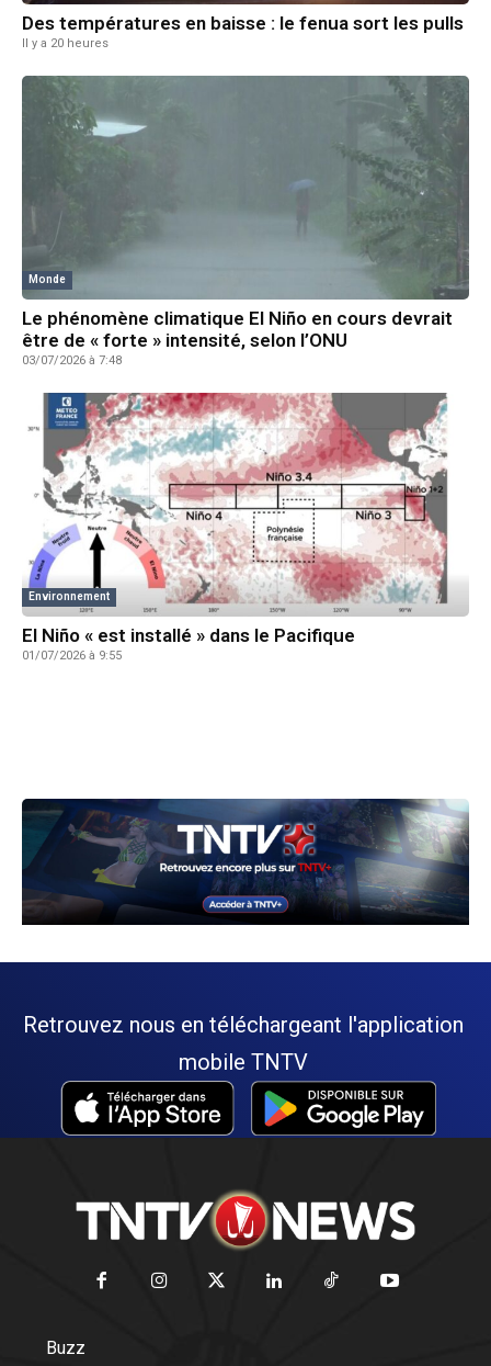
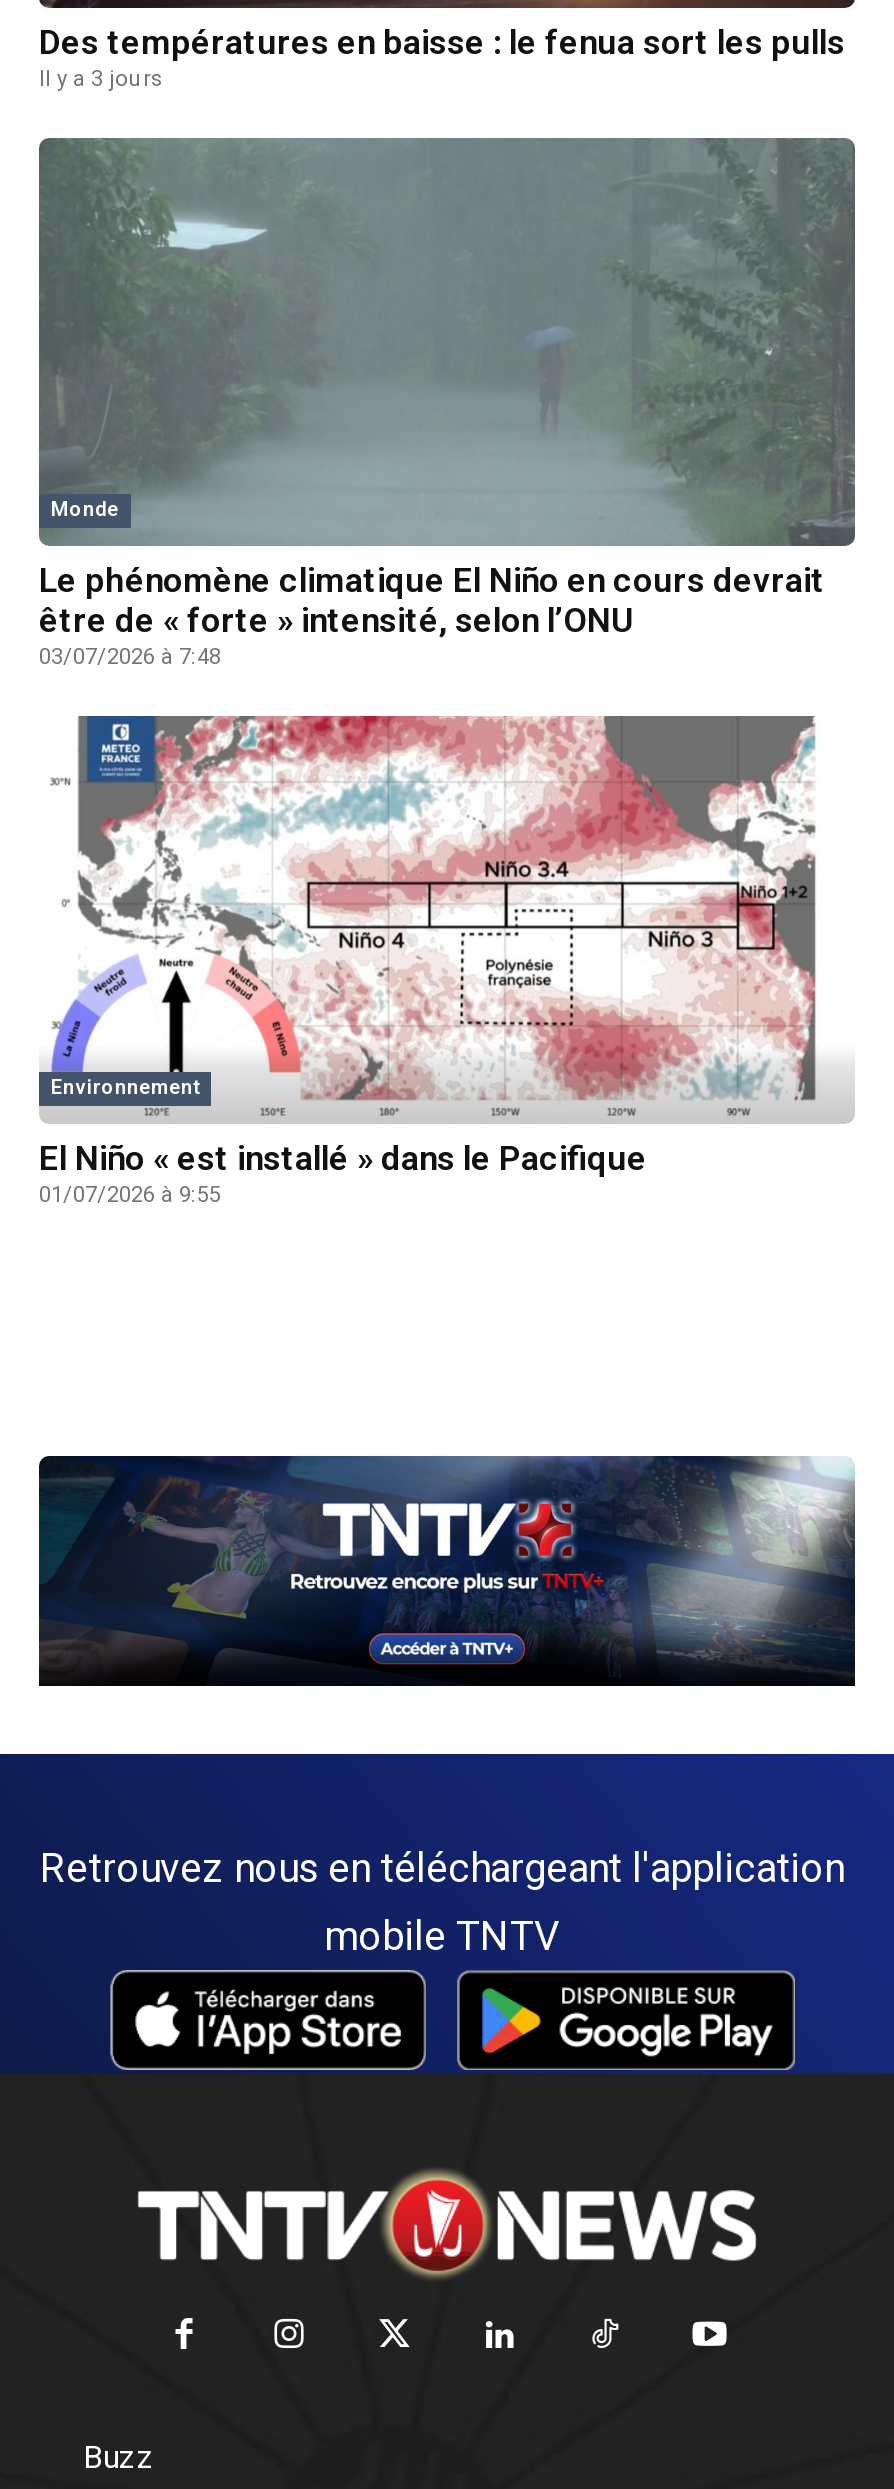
[22,36,109,50] Il y a 20 heures -> [39,66,163,92] Il y a 3 jours

